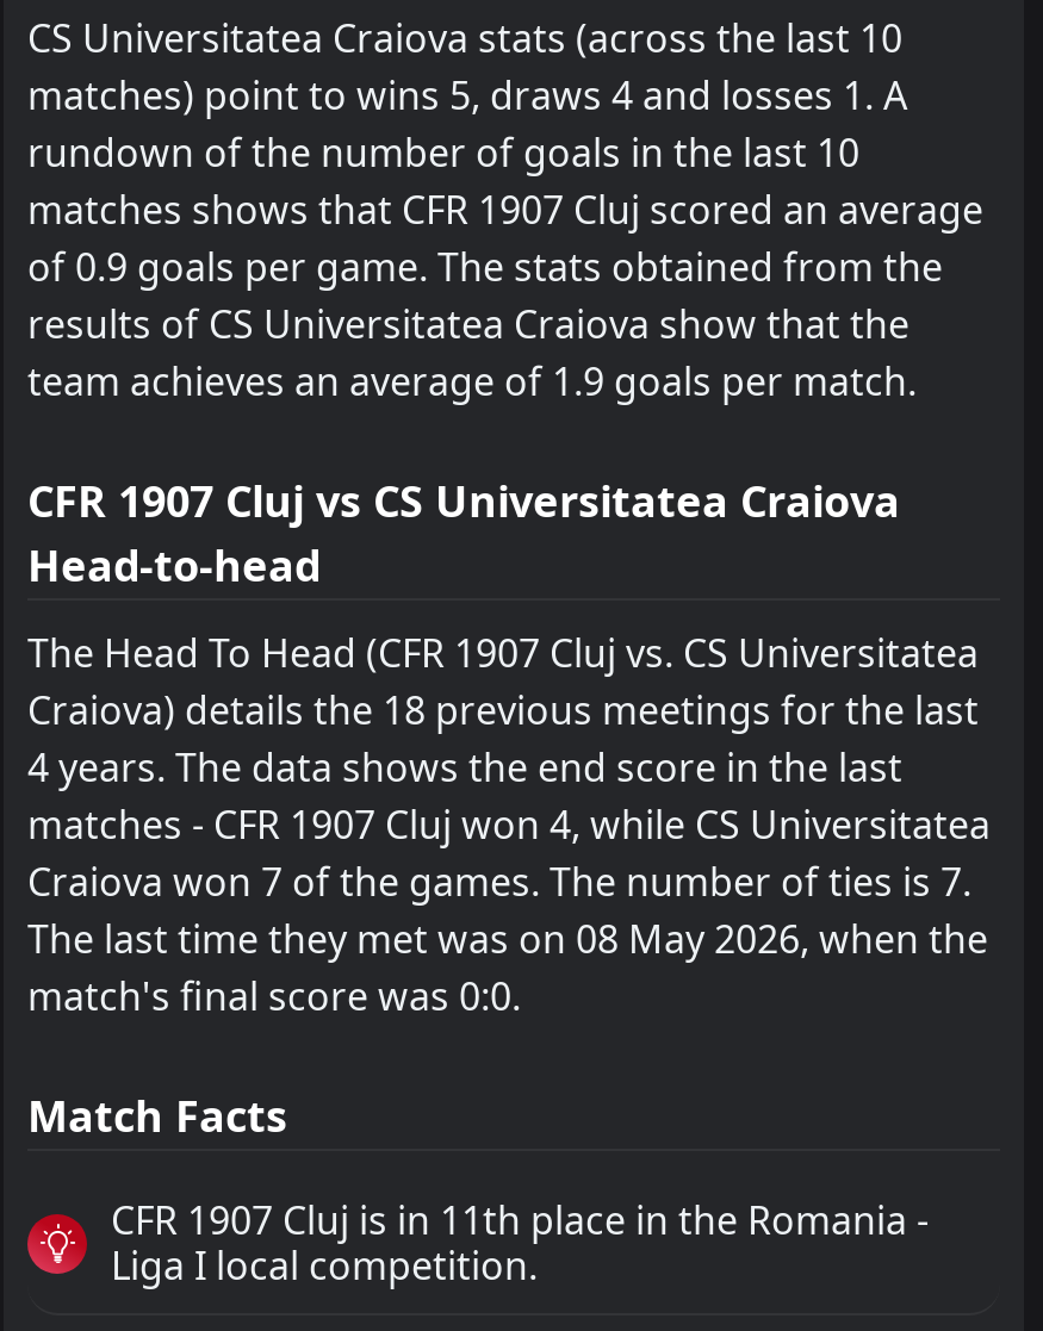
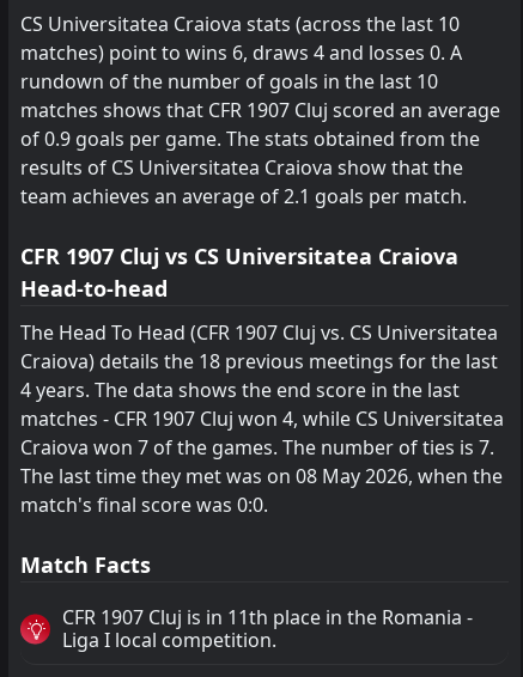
[27,69,907,121] matches) point to wins 5, draws 4 and losses 1. A -> [20,39,462,66] matches) point to wins 6, draws 4 and losses 0. A
[27,355,917,407] team achieves an average of 1.9 goals per match. -> [20,183,467,209] team achieves an average of 2.1 goals per match.

